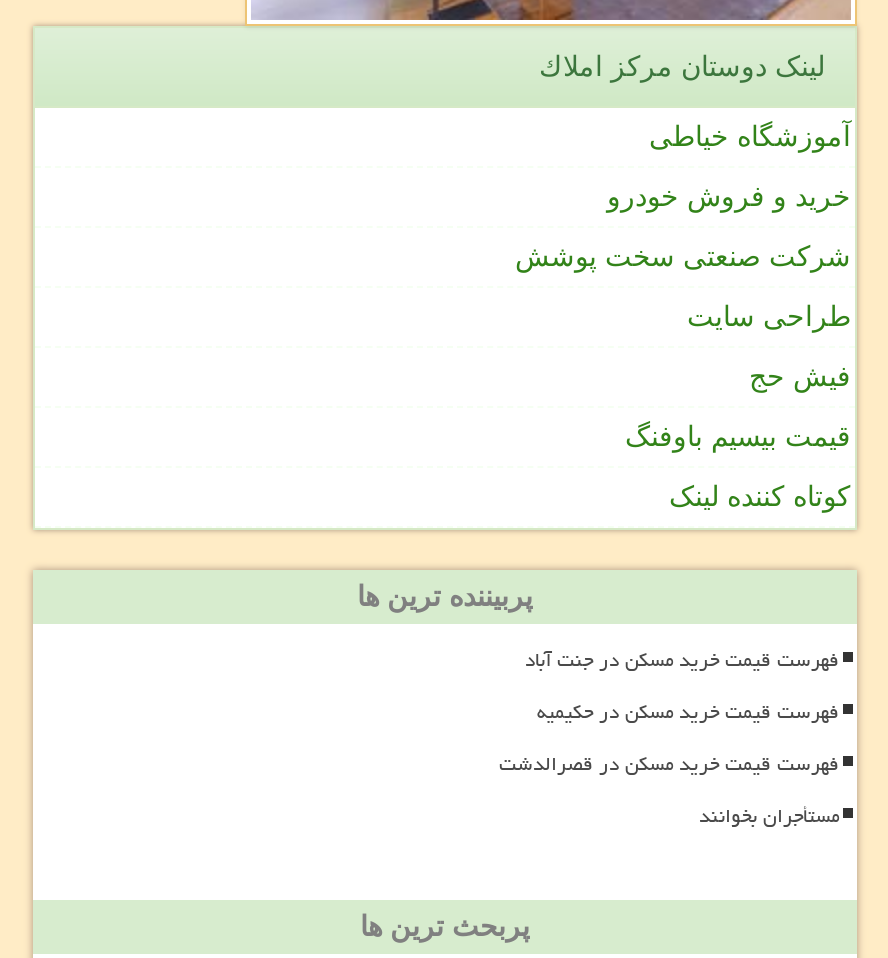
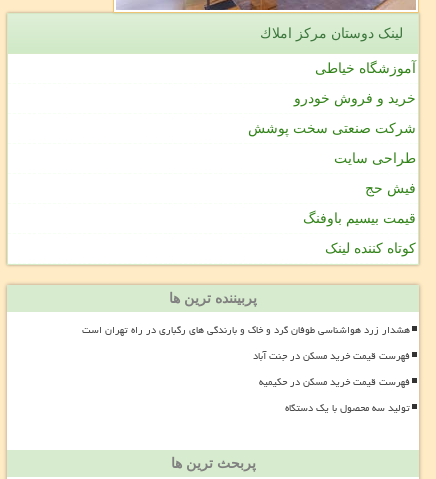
none -> [82,320,410,340] هشدار زرد هواشناسی طوفان گرد و خاک و بارندگی های رگباری در راه تهران است
moved [525,640,839,732] -> [253,346,410,392]: فهرست قیمت خرید مسکن در جنت آباد | فهرست قیمت خرید مسکن در حکیمیه
[499,744,839,836] فهرست قیمت خرید مسکن در قصرالدشت | مستأجران بخوانند -> [285,398,410,418] تولید سه محصول با یک دستگاه

